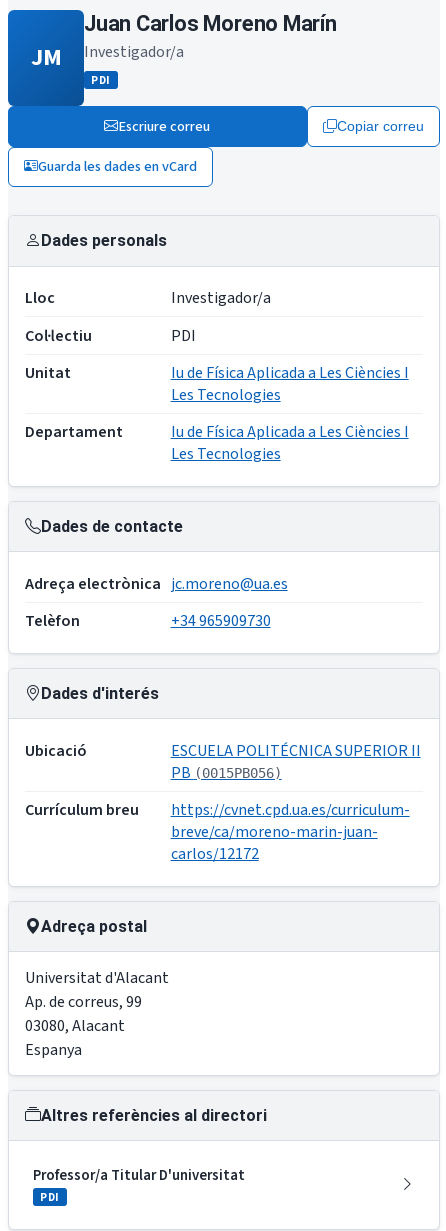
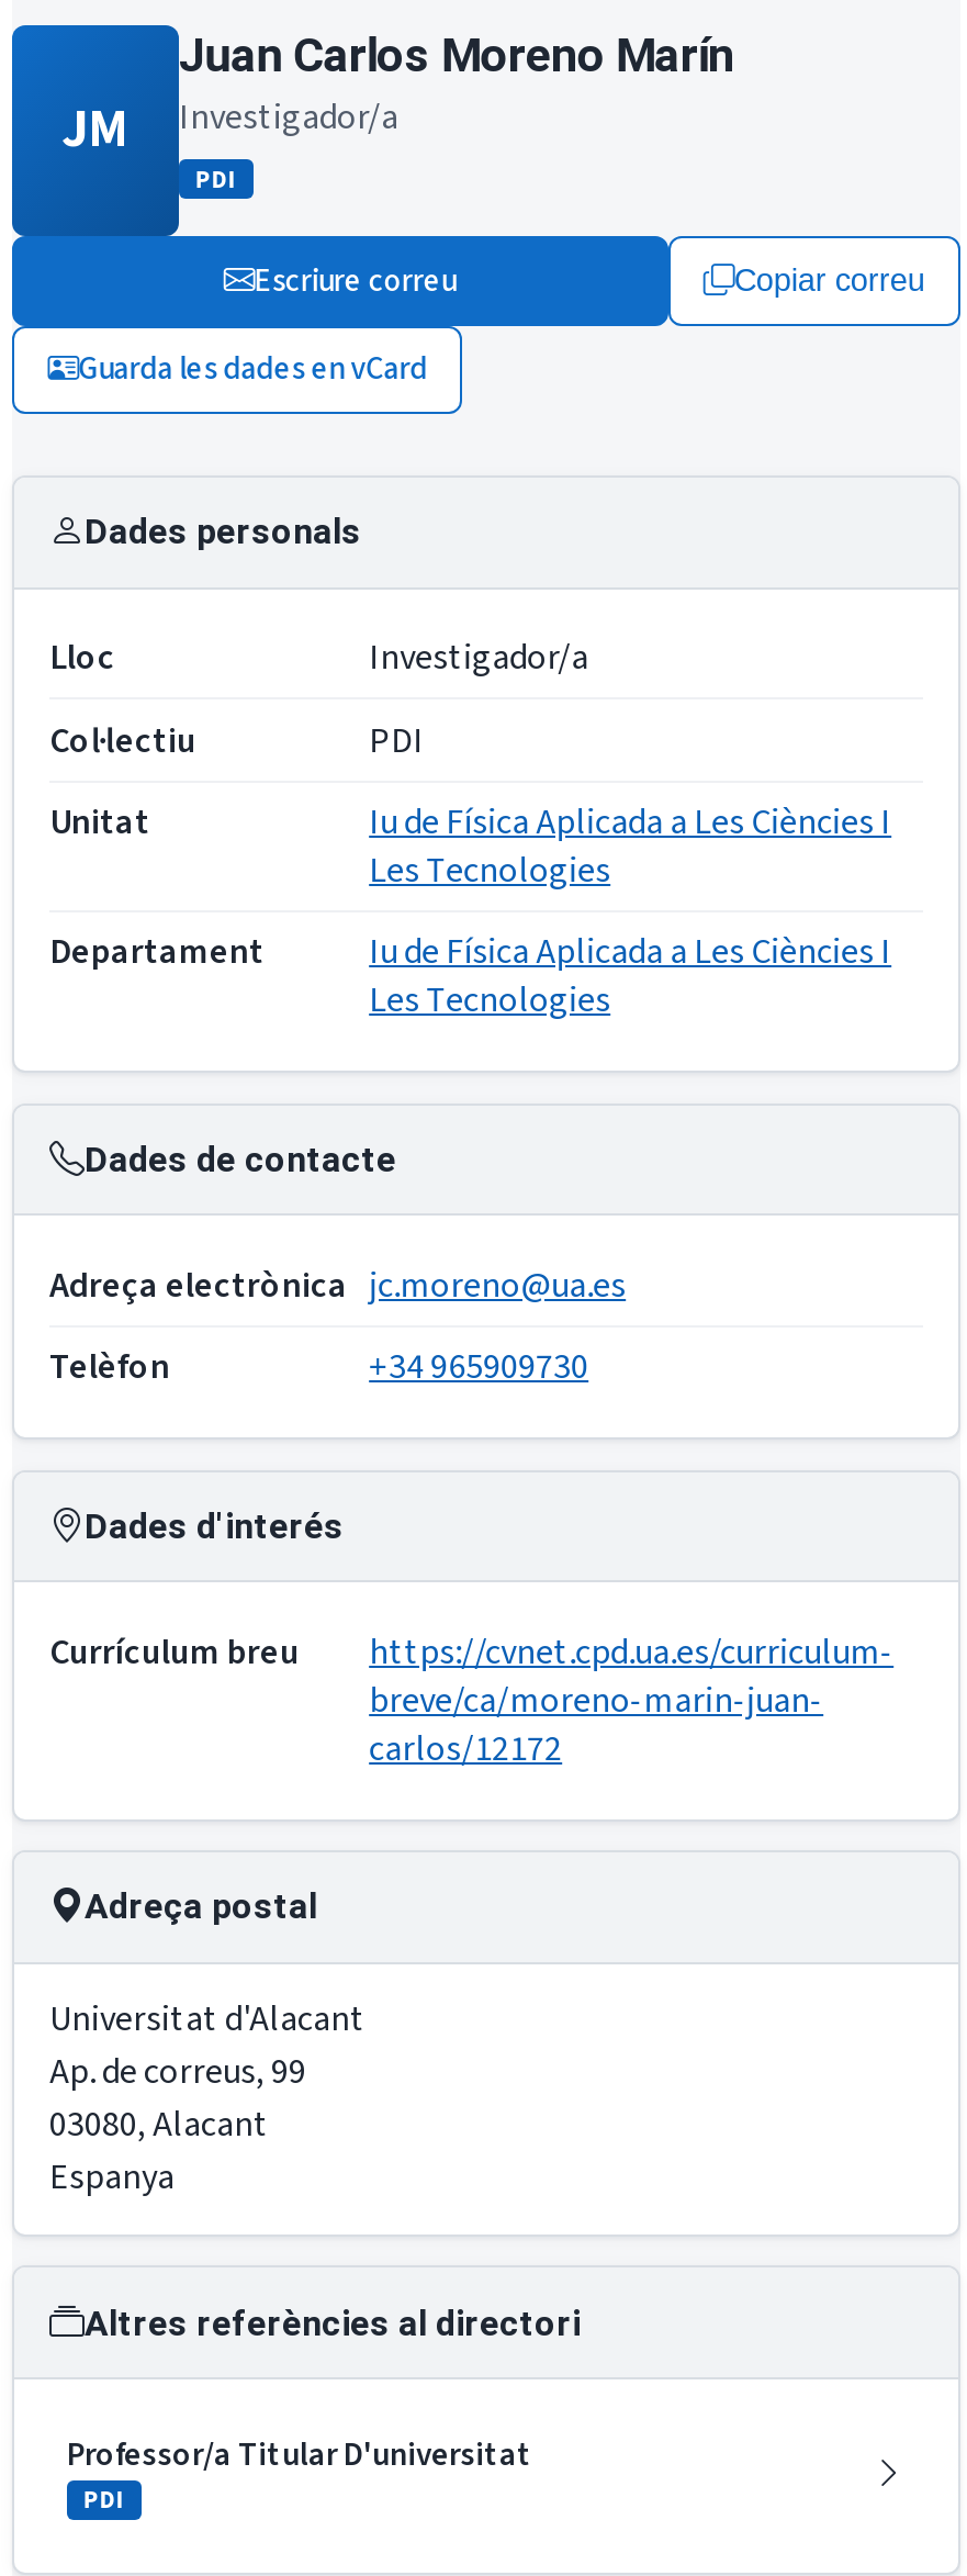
[25,740,421,784] Ubicació | ESCUELA POLITÉCNICA SUPERIOR II | PB (0015PB056) -> none

